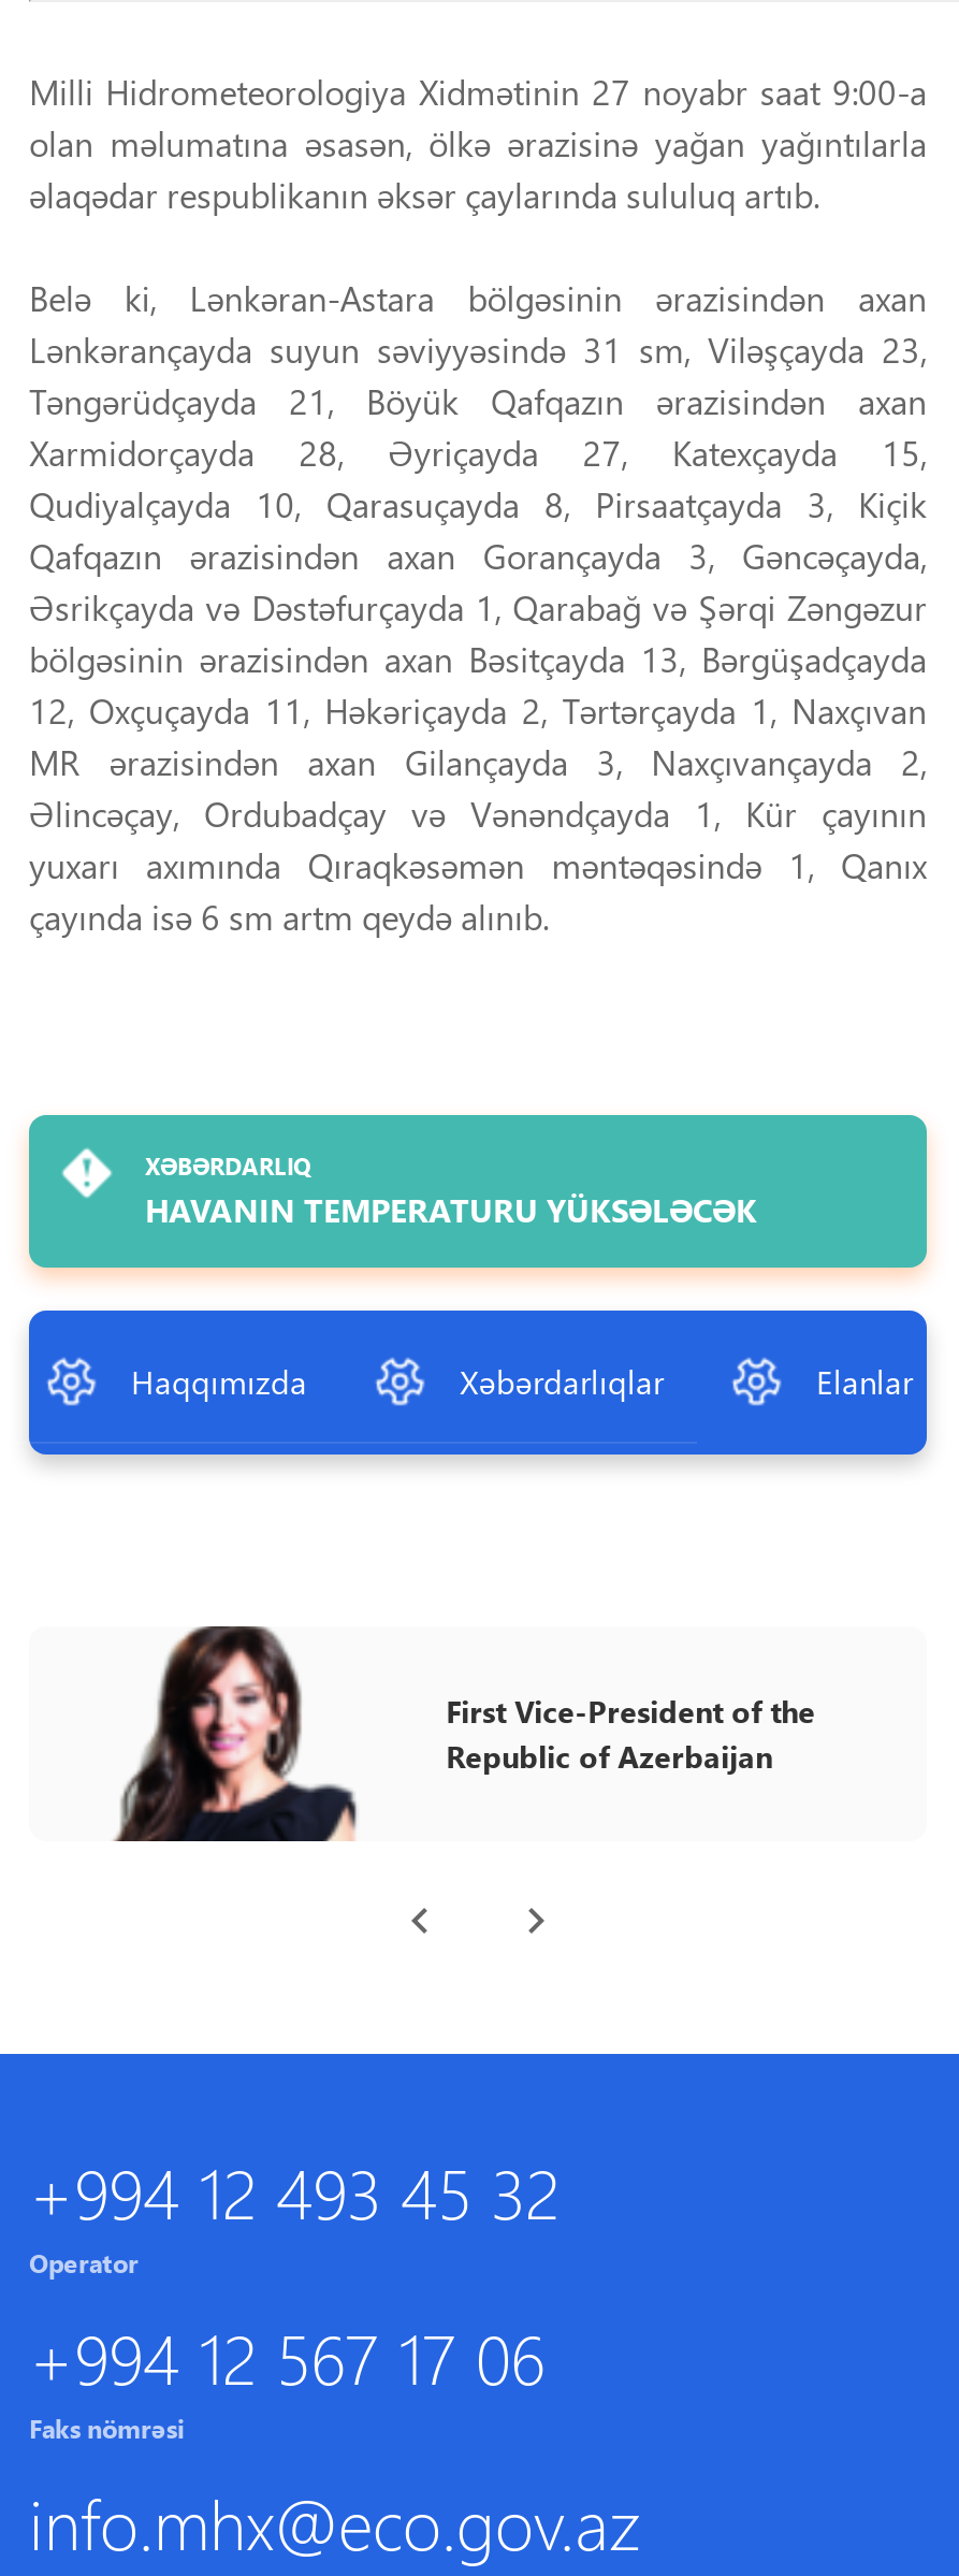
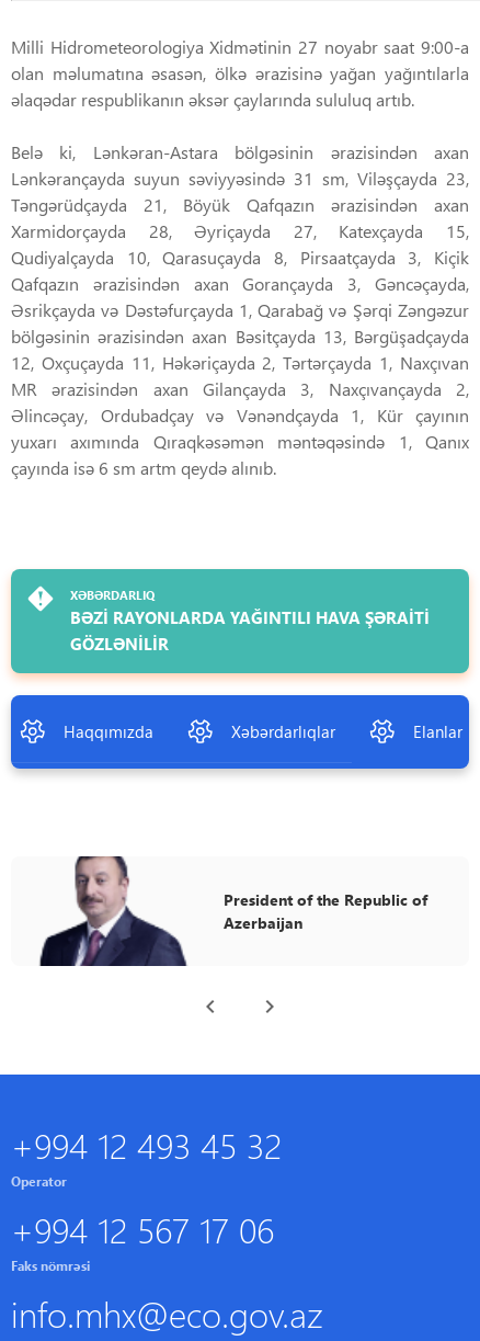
[145,1188,757,1231] HAVANIN TEMPERATURU YÜKSƏLƏCƏK -> [70,606,430,655] BƏZİ RAYONLARDA YAĞINTILI HAVA ŞƏRAİTİ | GÖZLƏNİLİR
[85,1624,816,1843] [image] | First Vice-President of the | Republic of Azerbaijan -> [38,855,428,967] [image] | President of the Republic of | Azerbaijan

